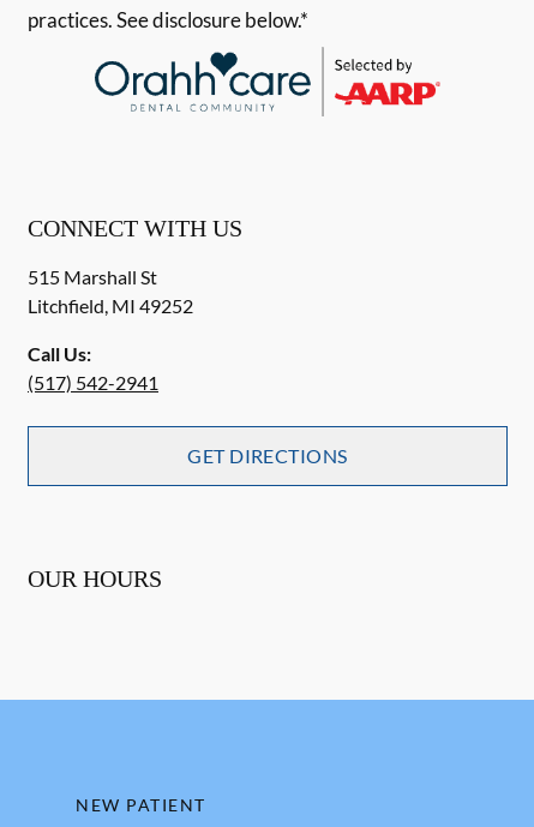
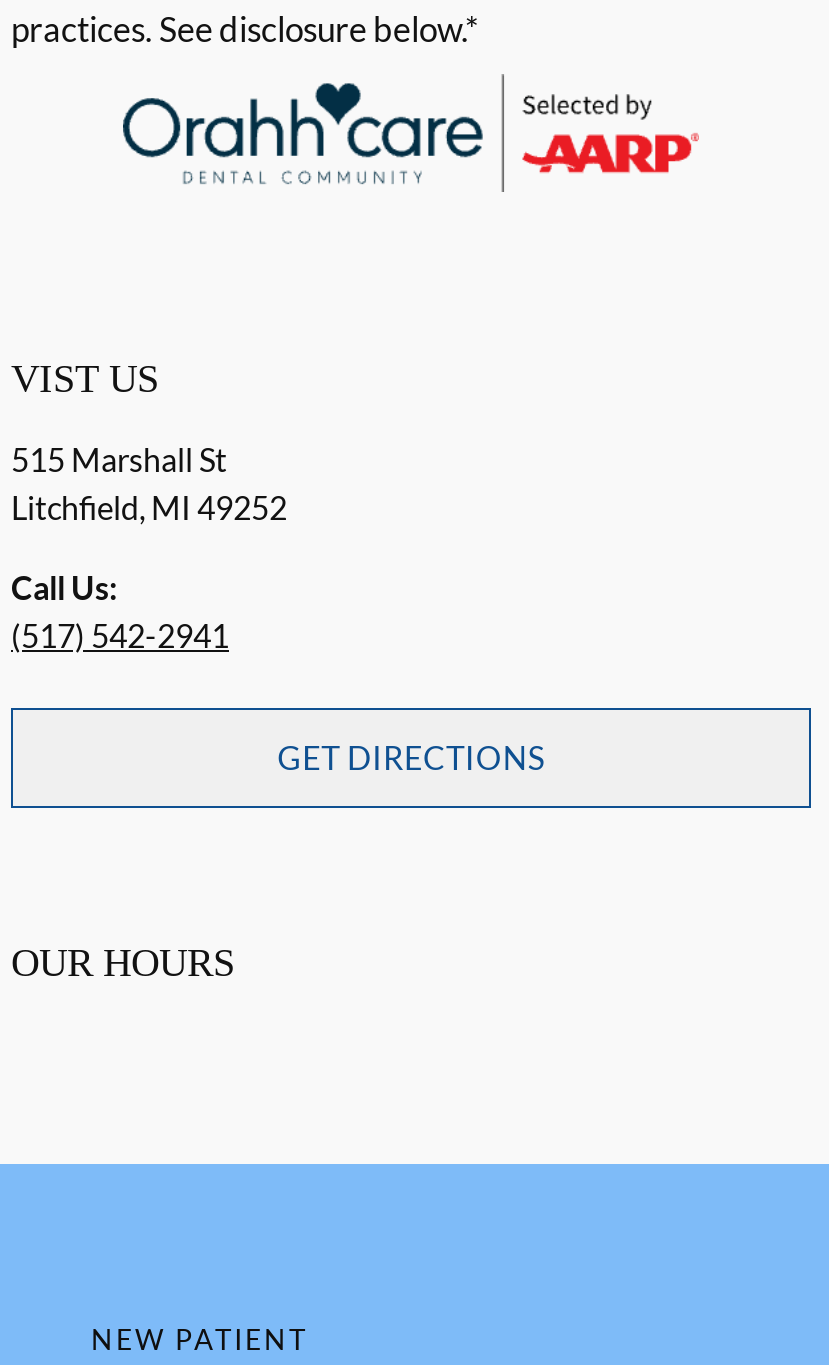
[28,215,242,242] CONNECT WITH US -> [11,356,159,400] VIST US

